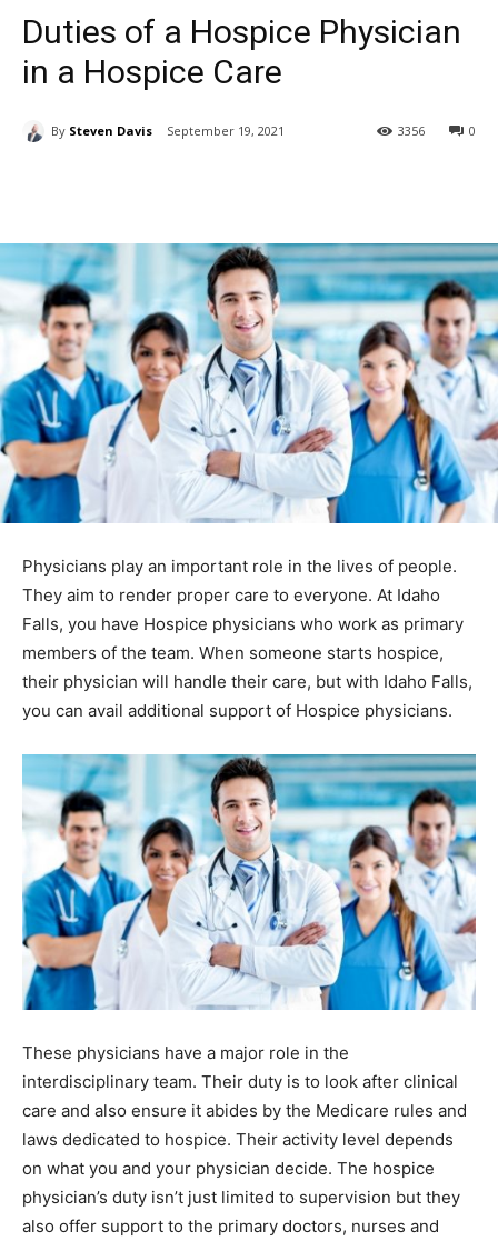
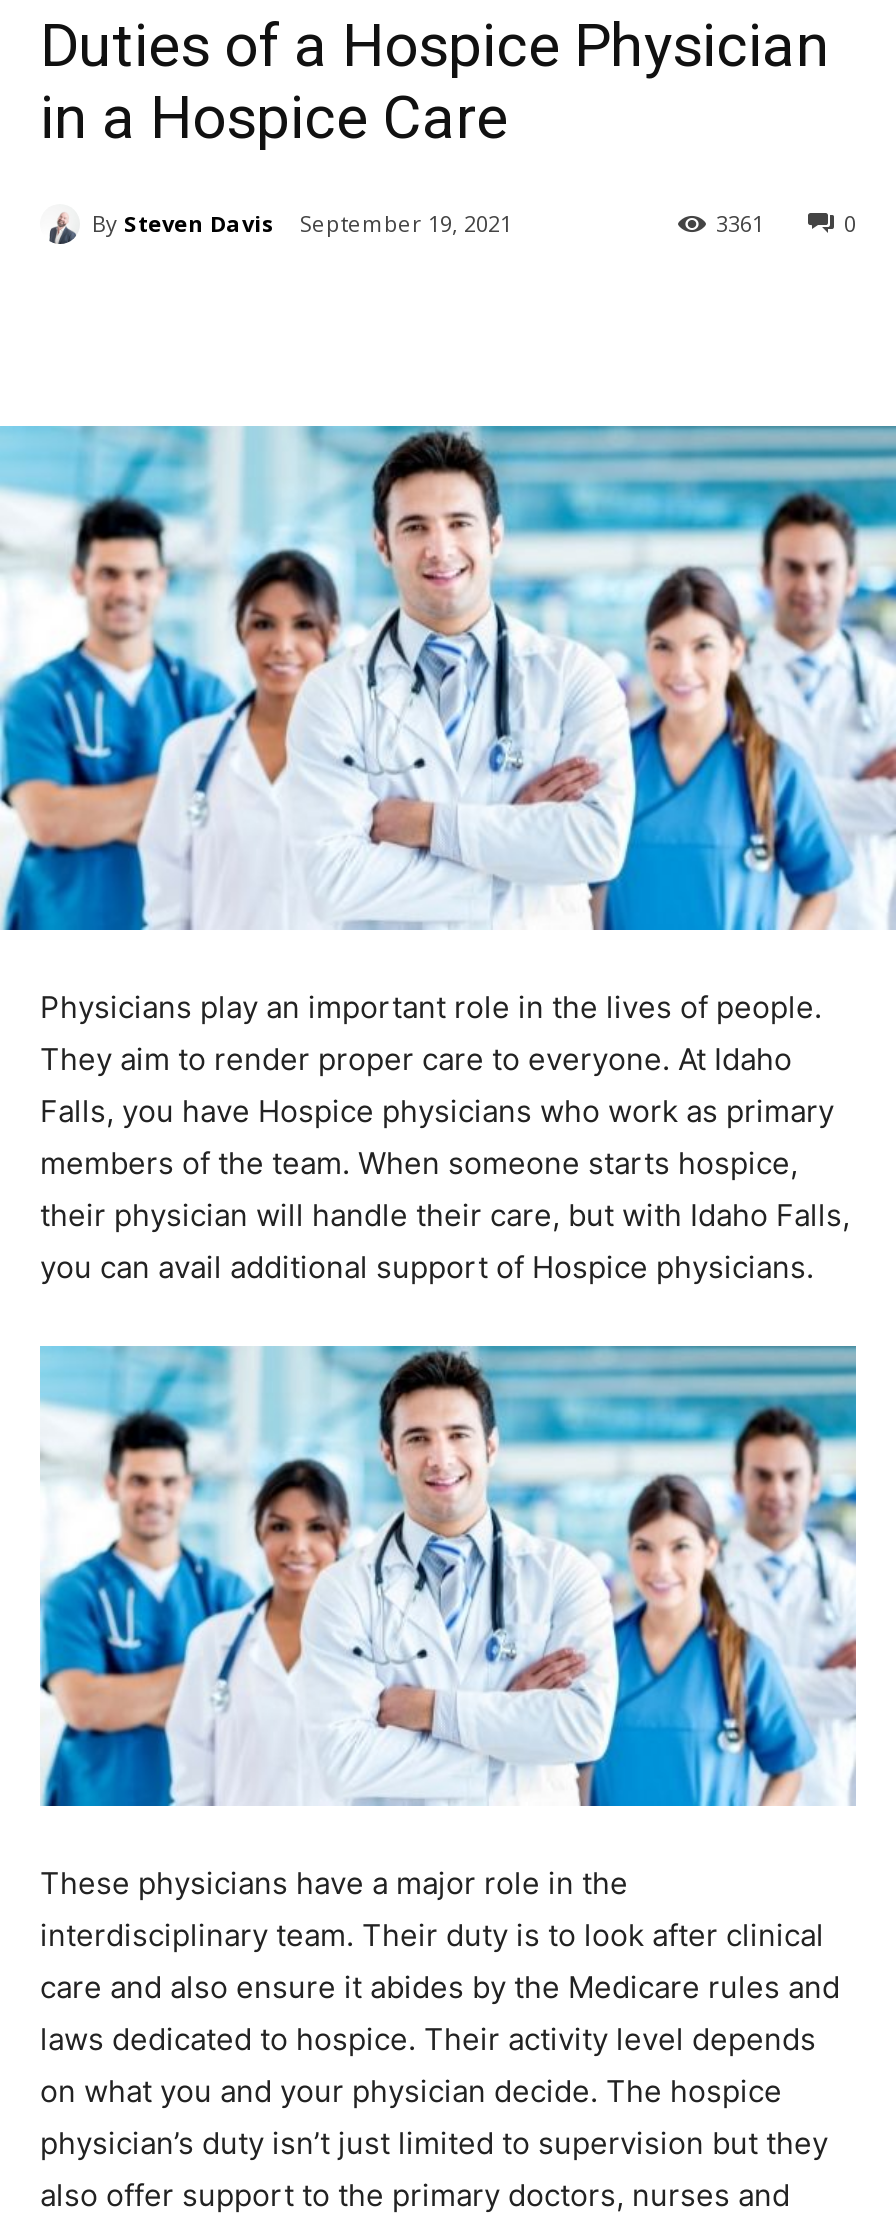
[398,122,425,139] 3356 -> [716,208,764,238] 3361

